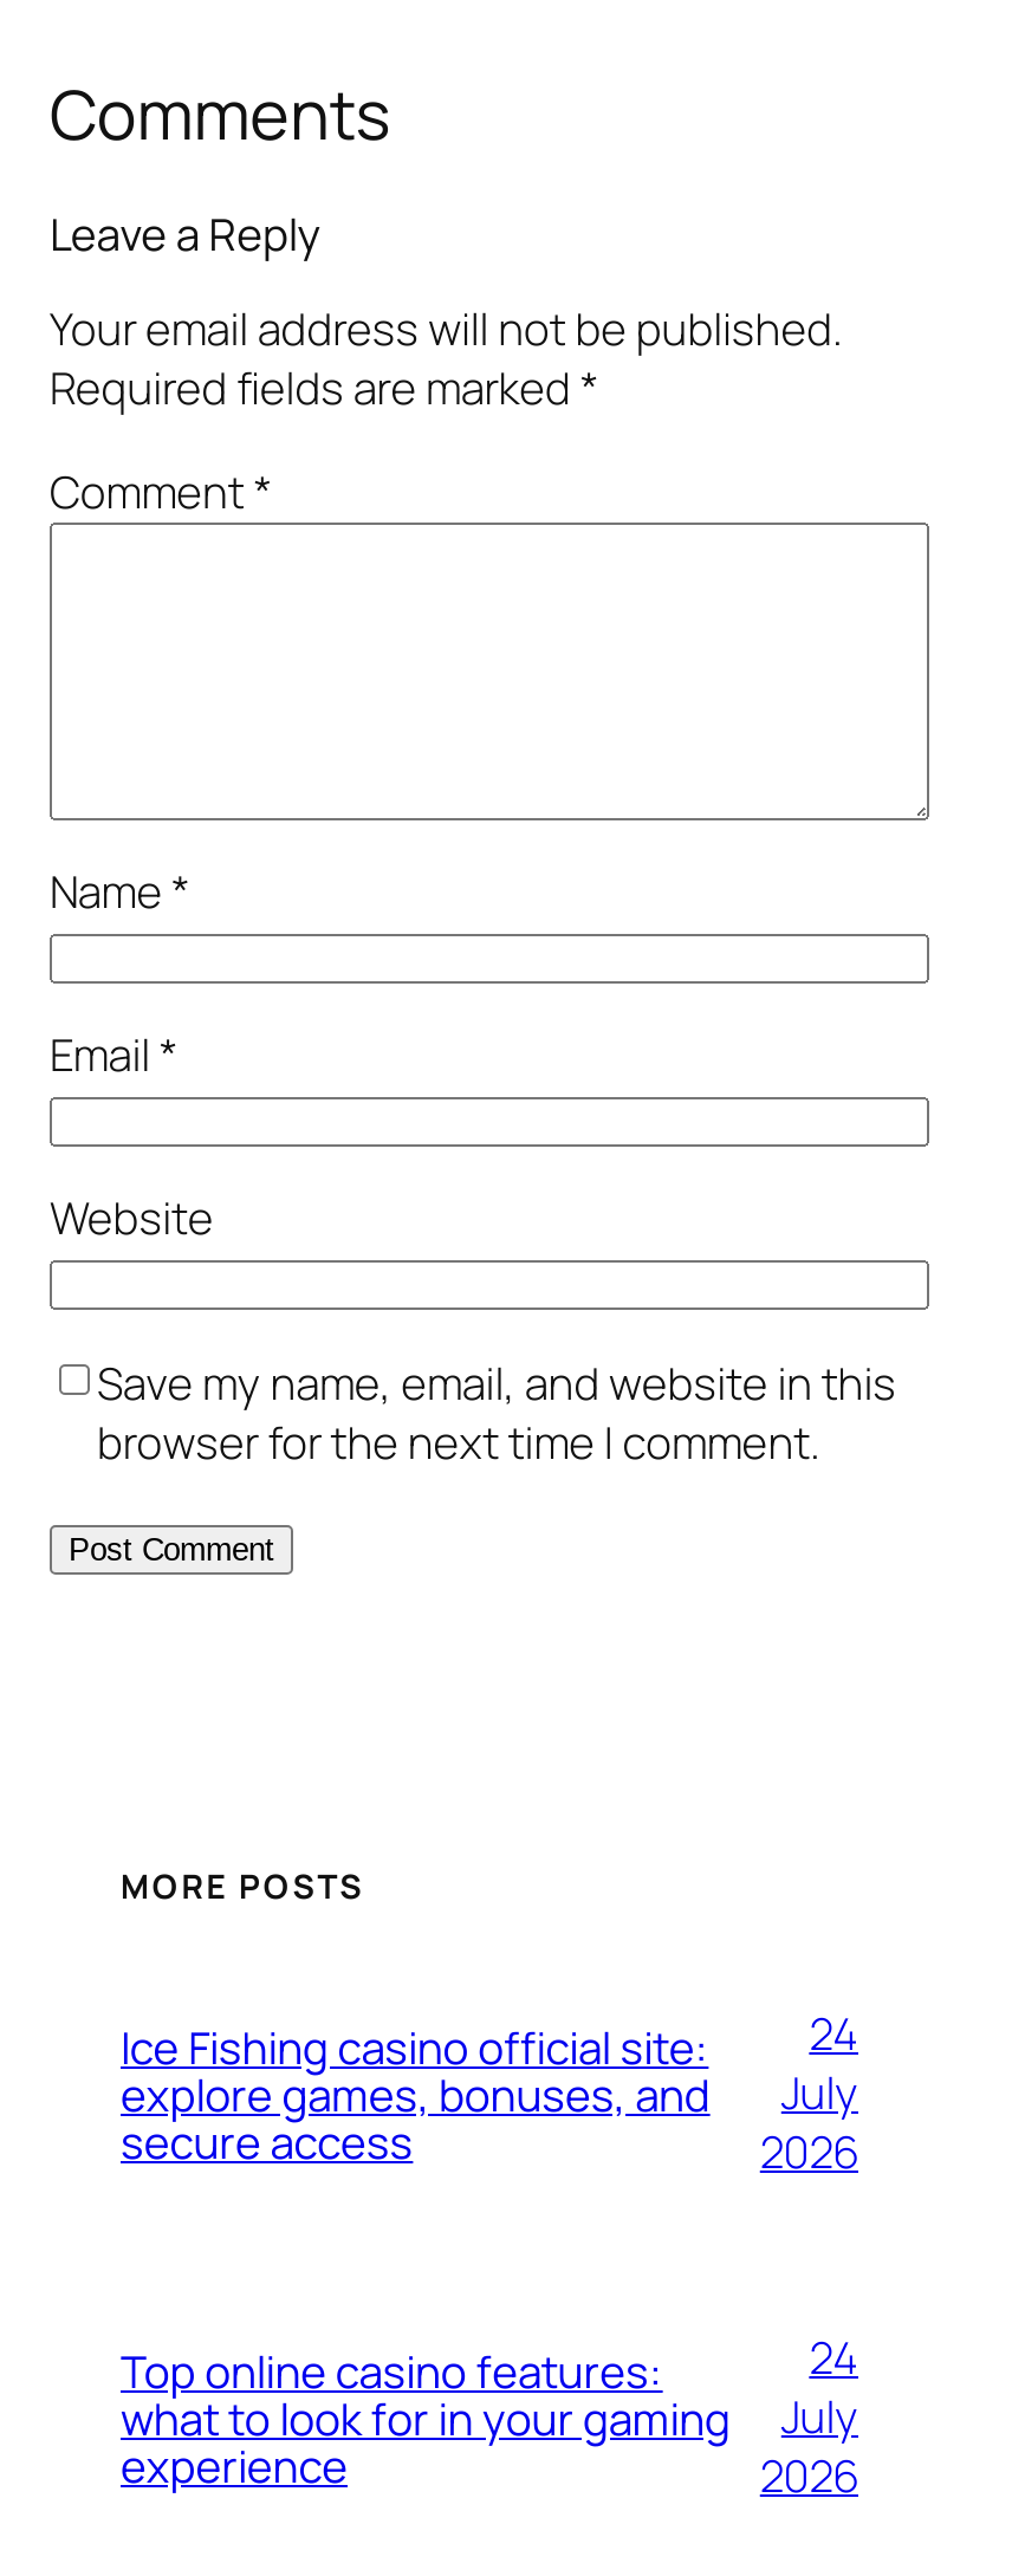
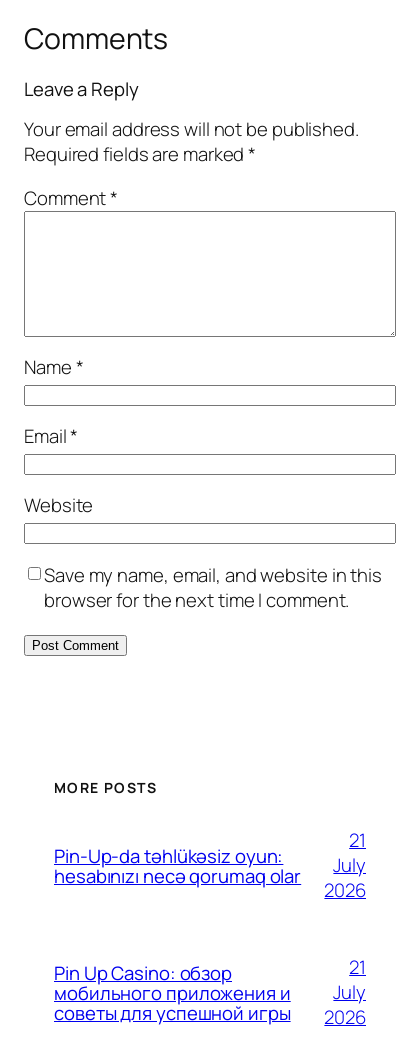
[121,2016,710,2172] Ice Fishing casino official site: | explore games, bonuses, and | secure access -> [54,842,301,888] Pin-Up-da təhlükəsiz oyun: | hesabınızı necə qorumaq olar
[809,2003,858,2064] 24 -> [349,827,366,853] 21
[121,2340,730,2496] Top online casino features: | what to look for in your gaming | experience -> [54,959,291,1025] Pin Up Casino: обзор | мобильного приложения и | советы для успешной игры
[809,2327,858,2388] 24 -> [349,954,366,980] 21

